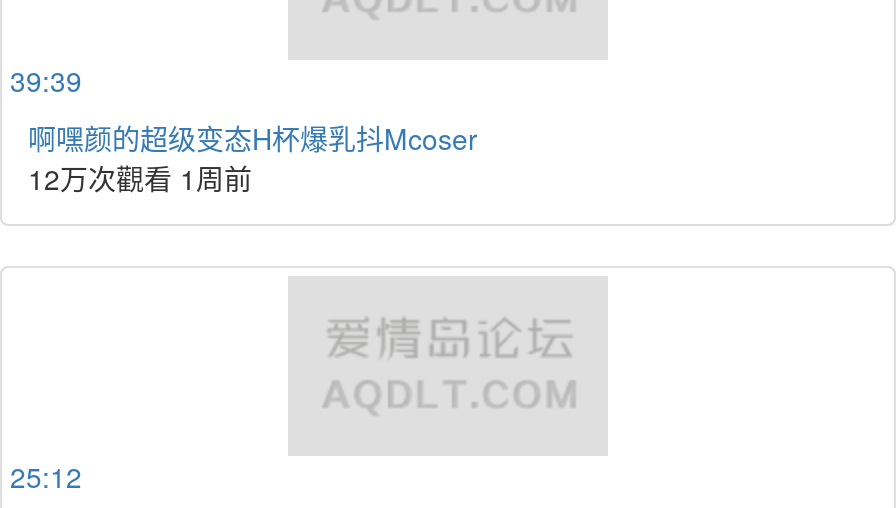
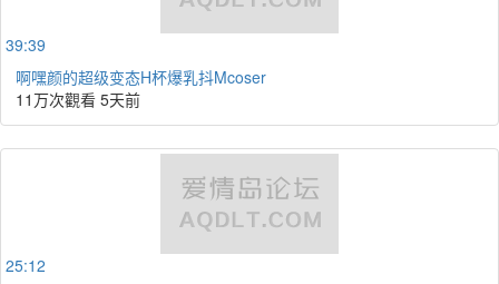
[28,158,252,198] 12万次觀看 1周前 -> [16,88,140,110] 11万次觀看 5天前

